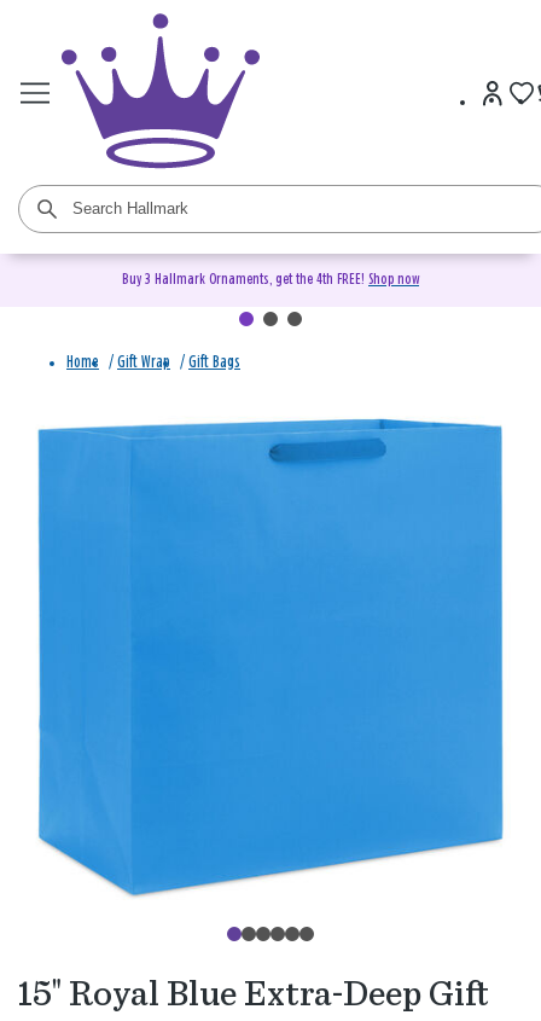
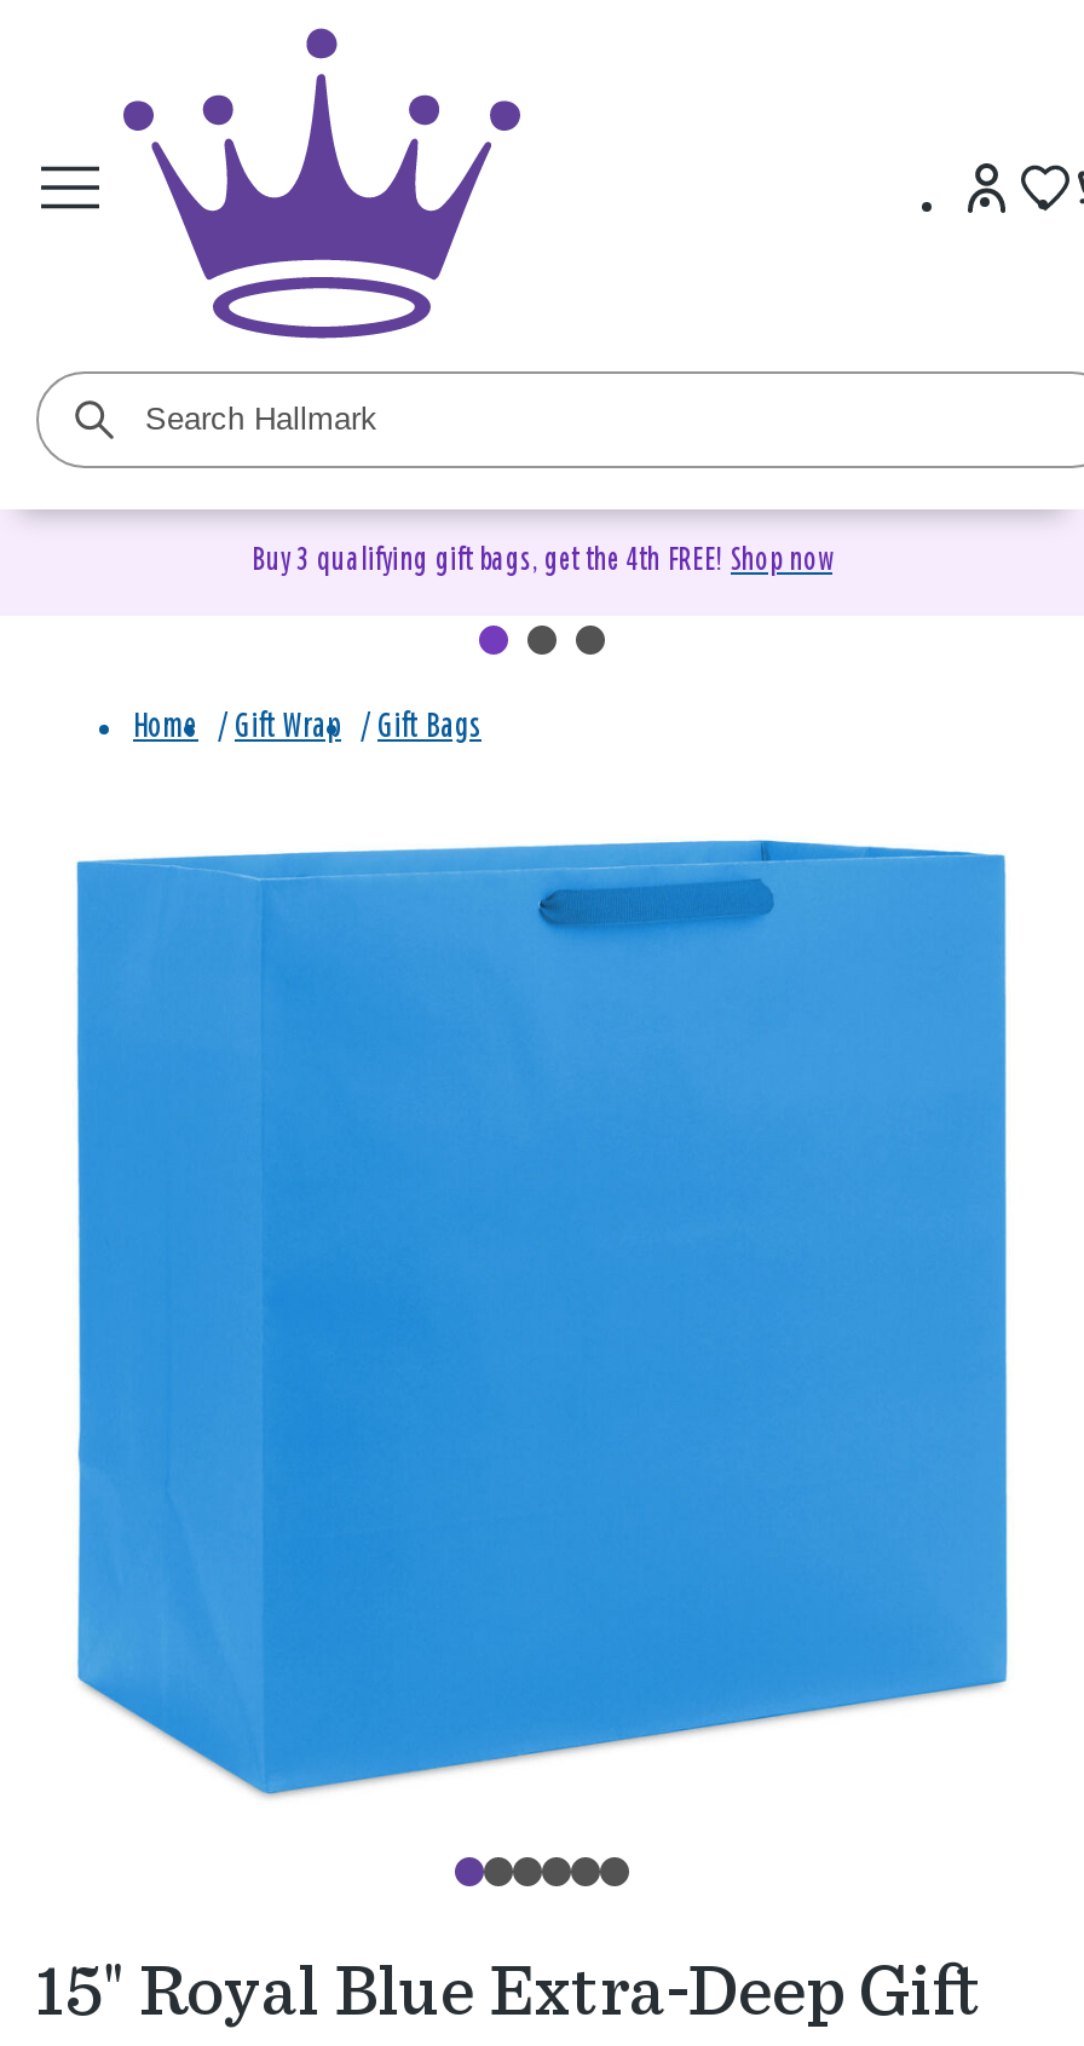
[122,272,419,288] Buy 3 Hallmark Ornaments, get the 4th FREE! Shop now -> [252,546,832,577] Buy 3 qualifying gift bags, get the 4th FREE! Shop now

